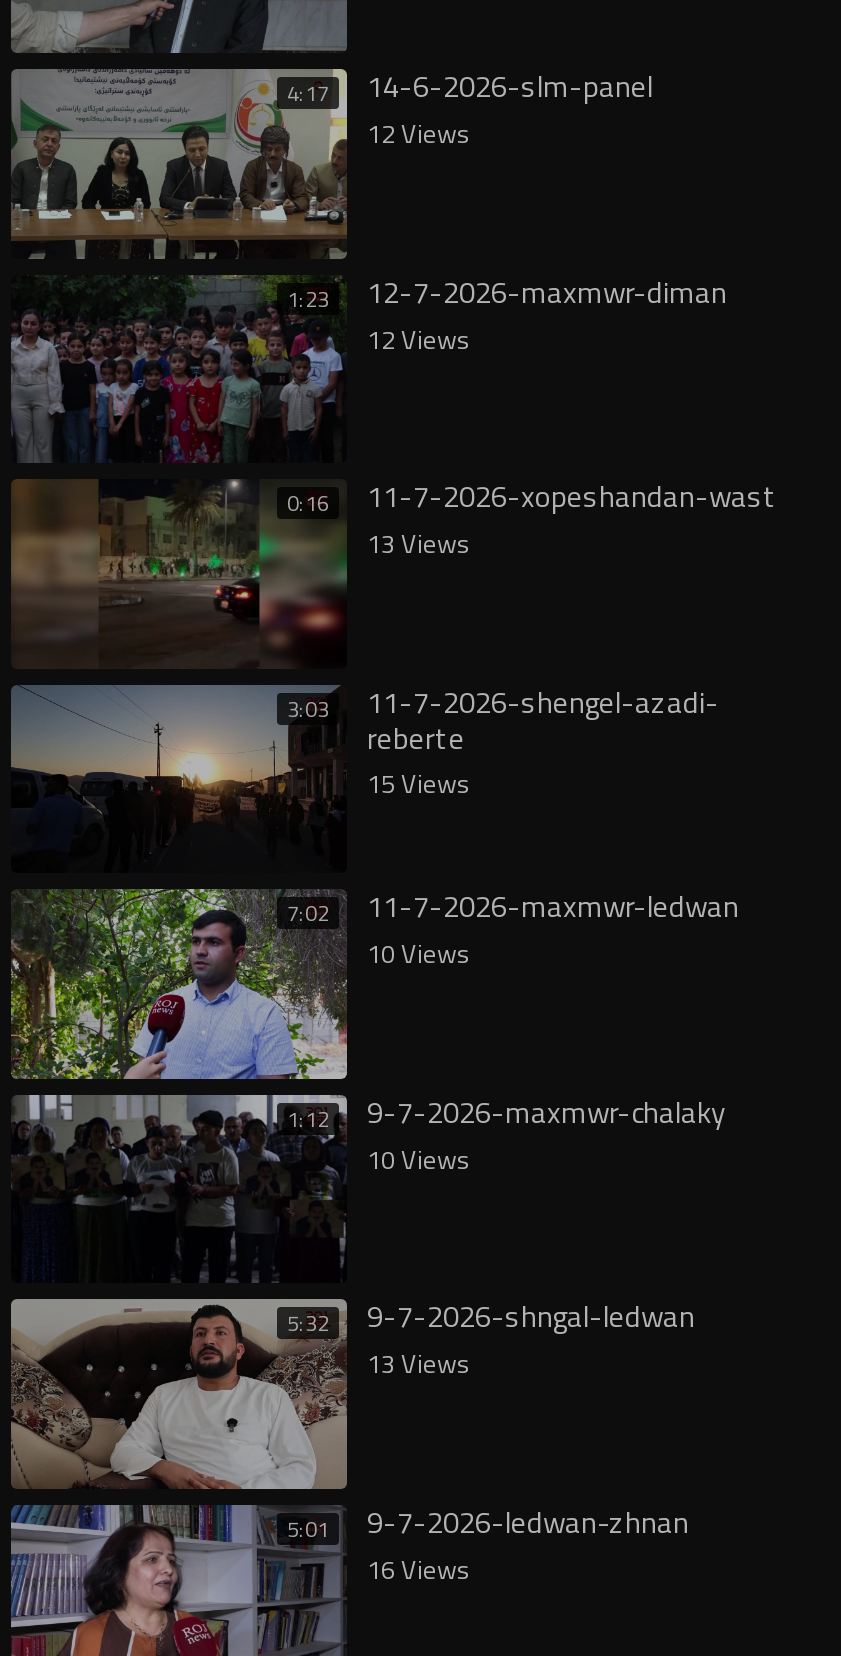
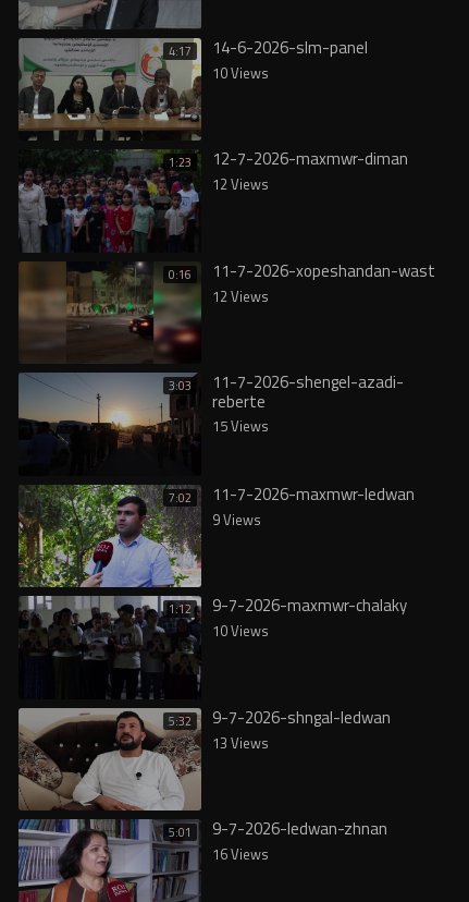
[367,109,471,157] 12 Views -> [212,59,269,86] 10 Views
[367,519,471,567] 13 Views -> [212,283,269,309] 12 Views
[367,929,471,977] 10 Views -> [212,506,261,532] 9 Views

